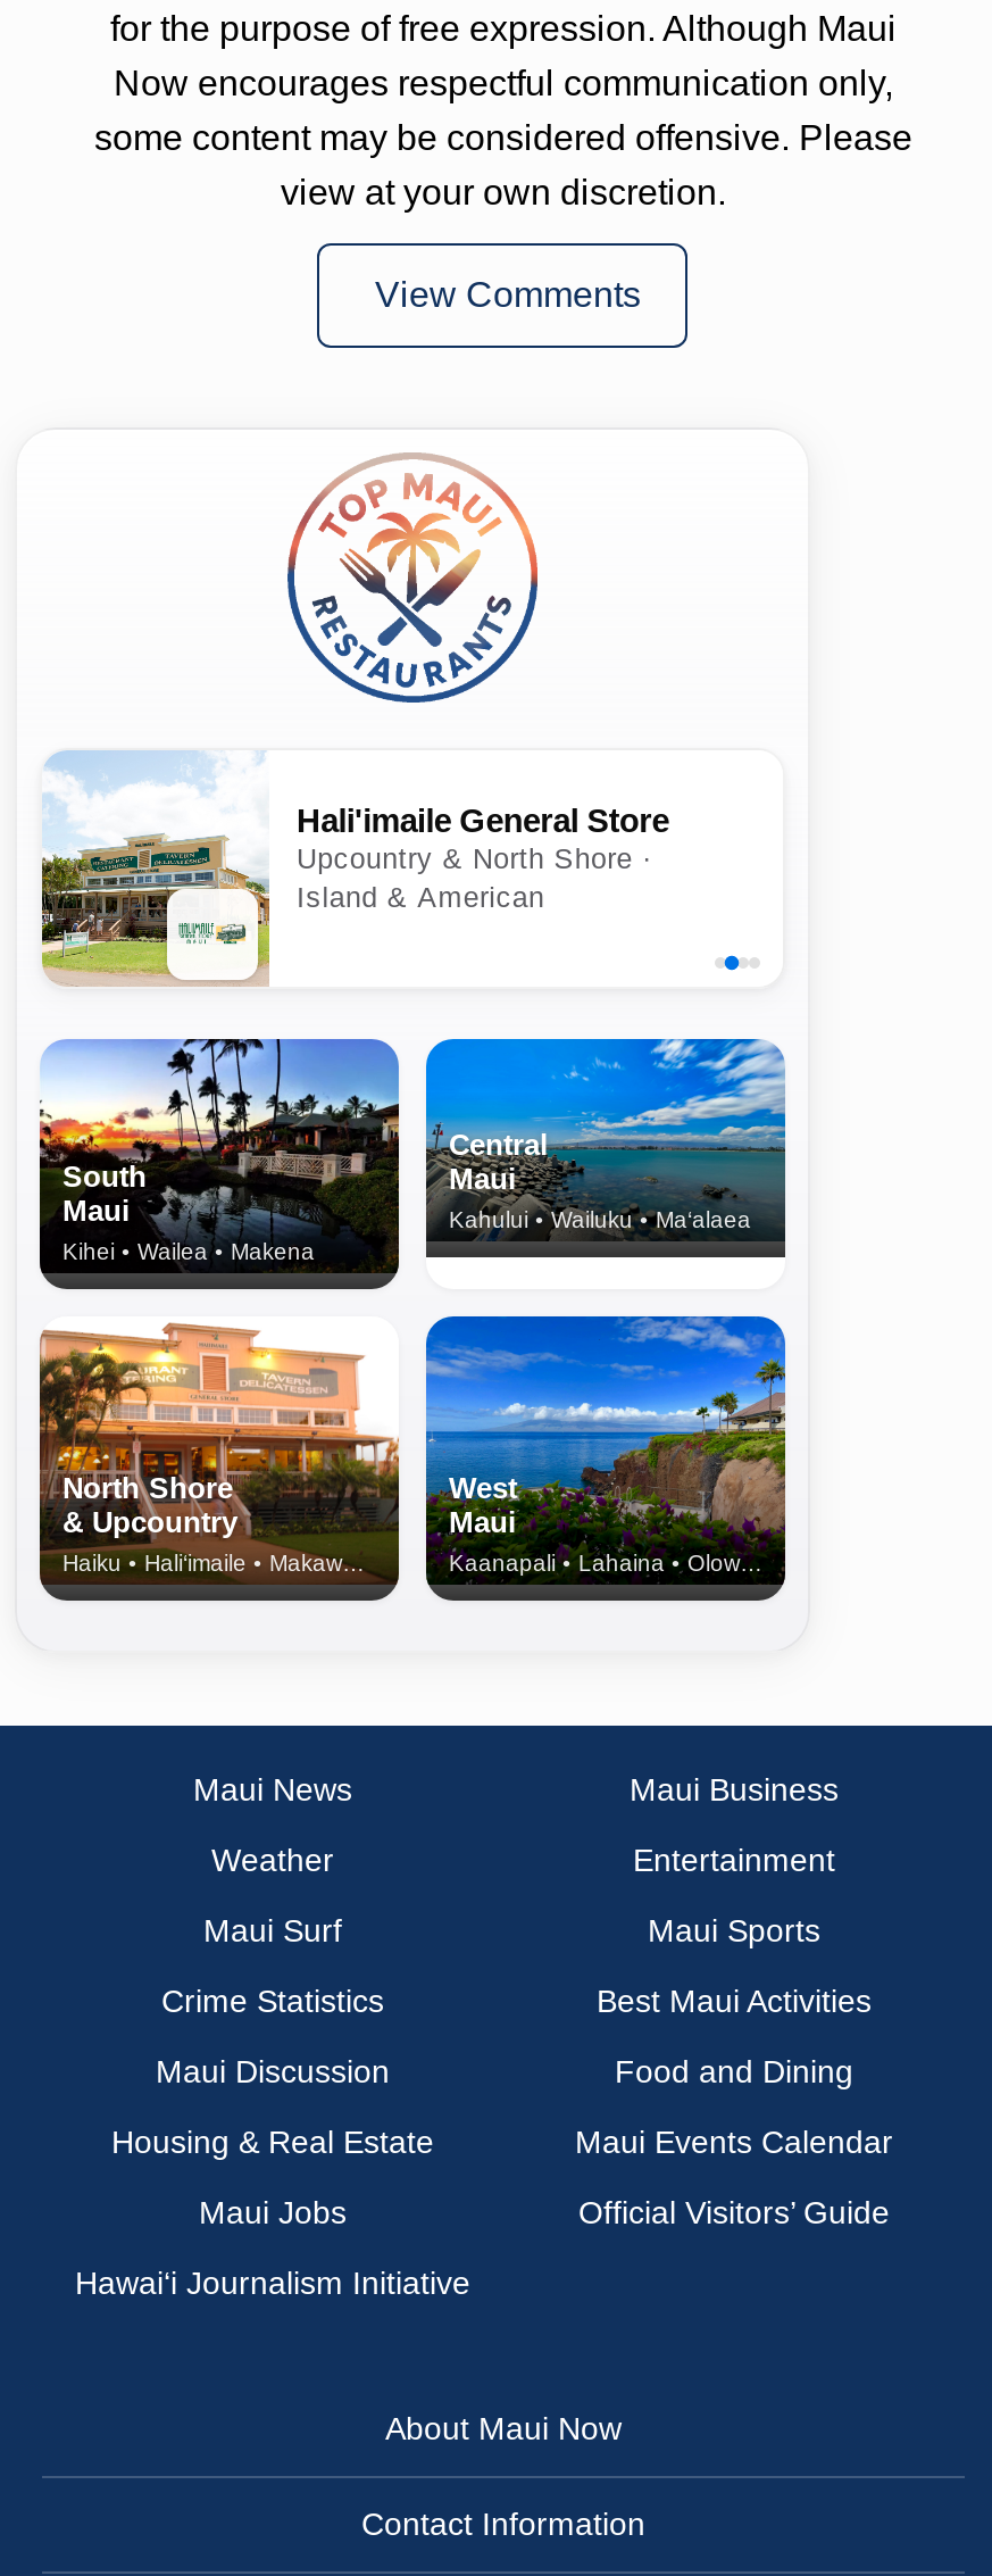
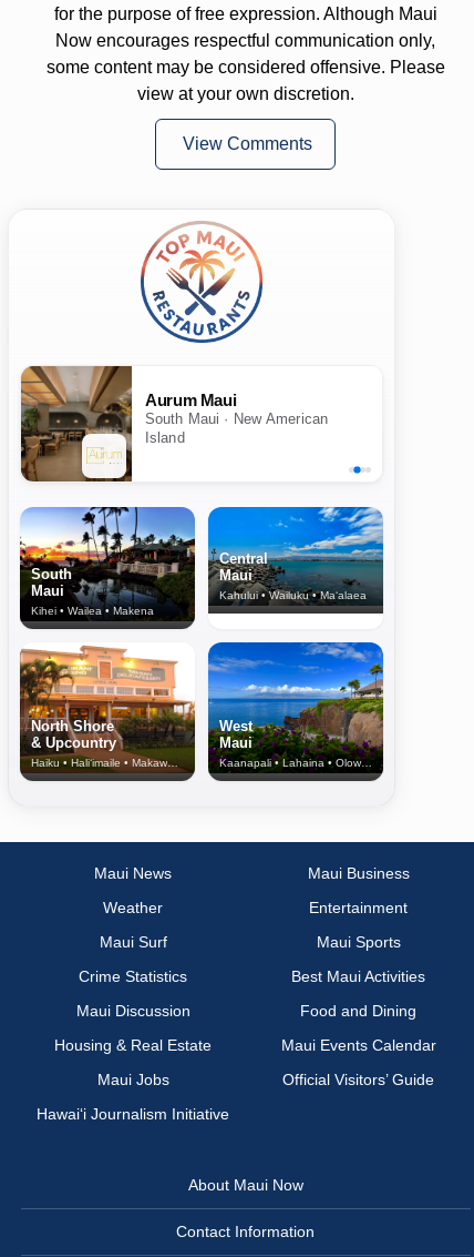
[40,750,669,987] [image] | Hali'imaile General Store | Upcountry & North Shore · | Island & American -> [20,365,328,483] [image] | Aurum Maui | South Maui · New American | Island

